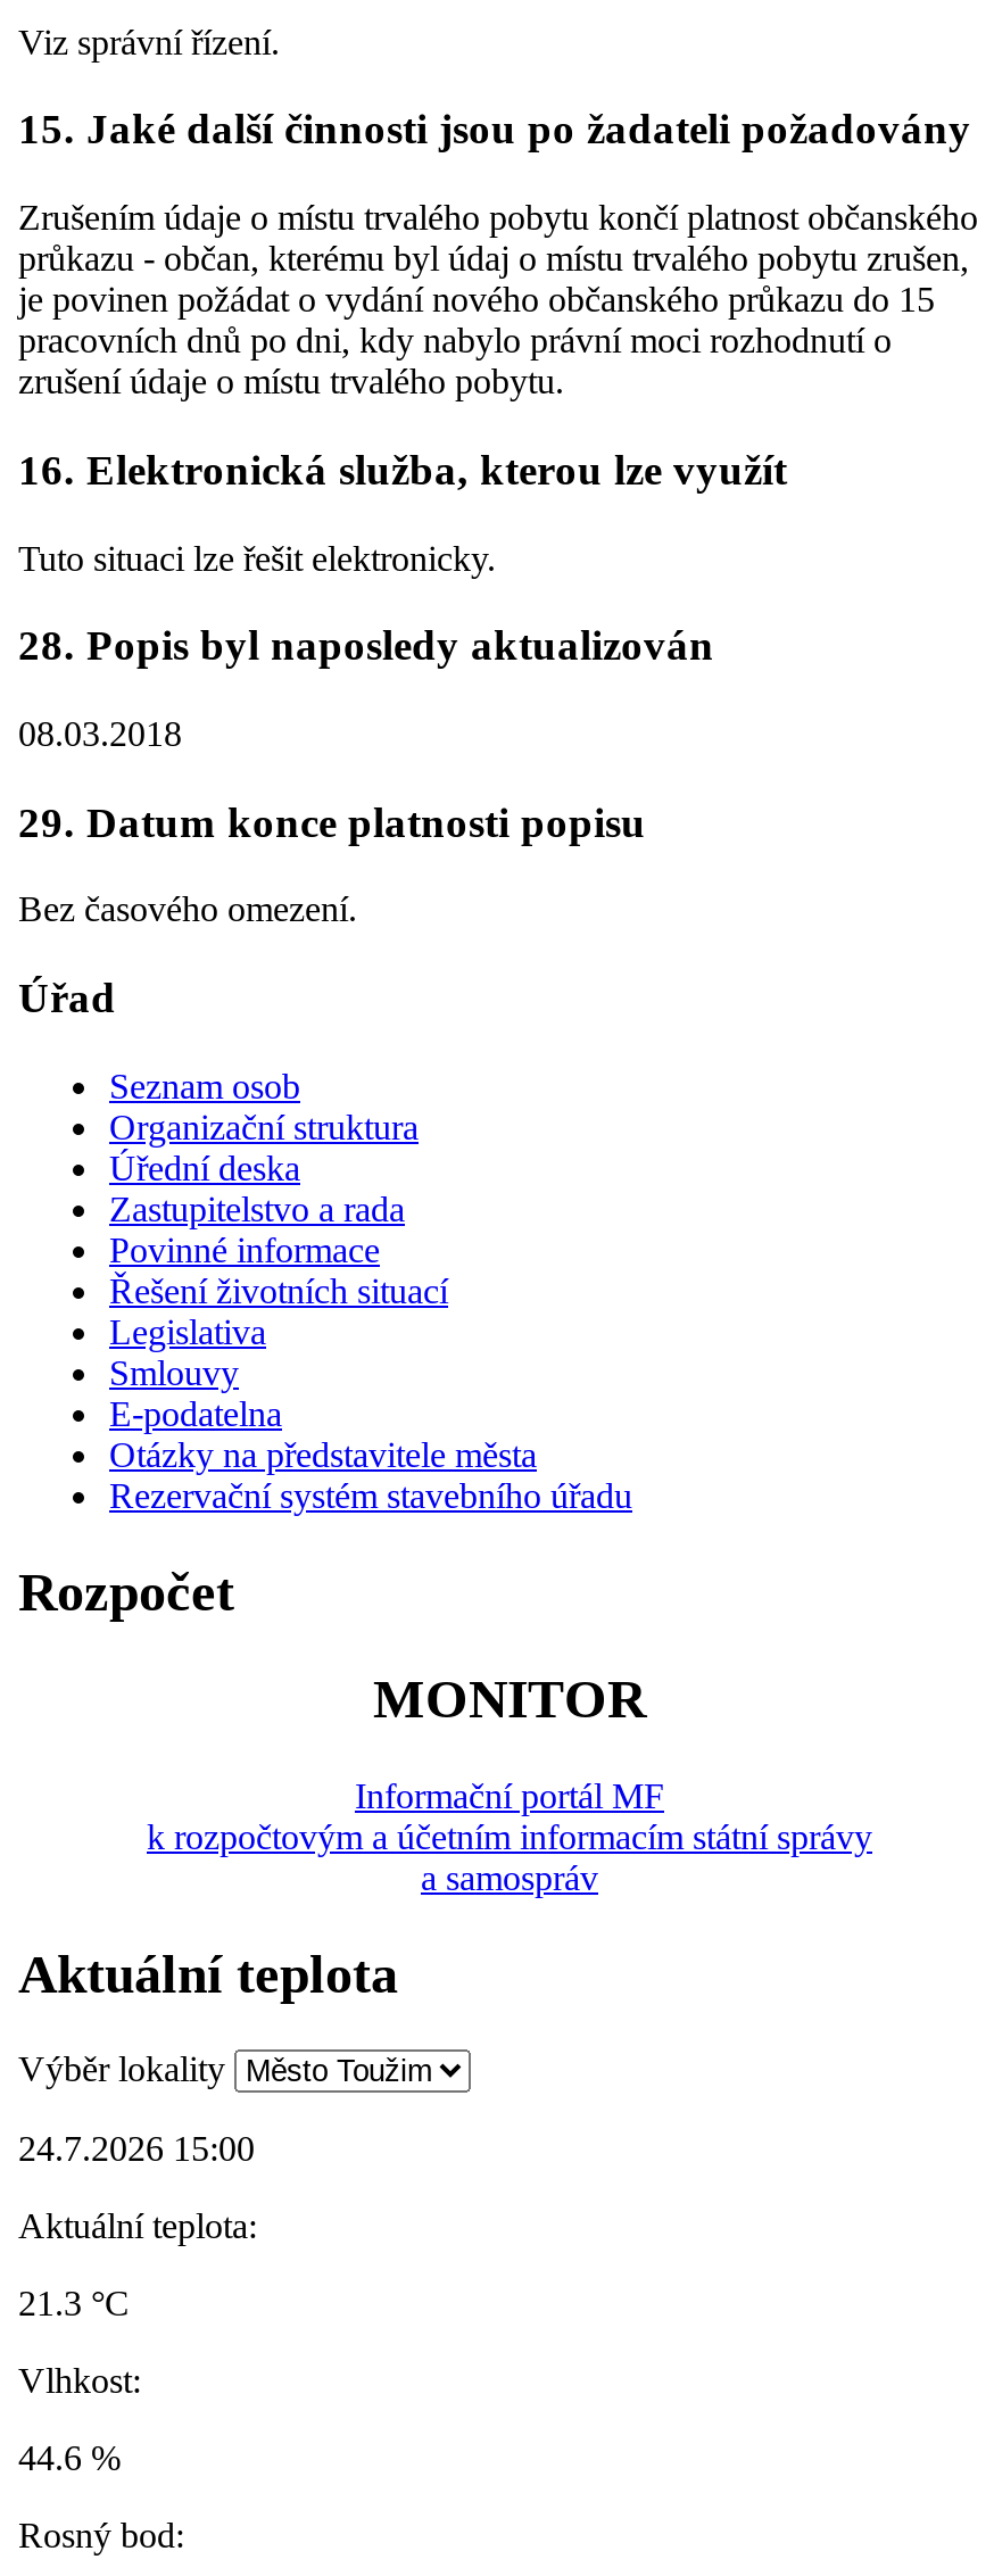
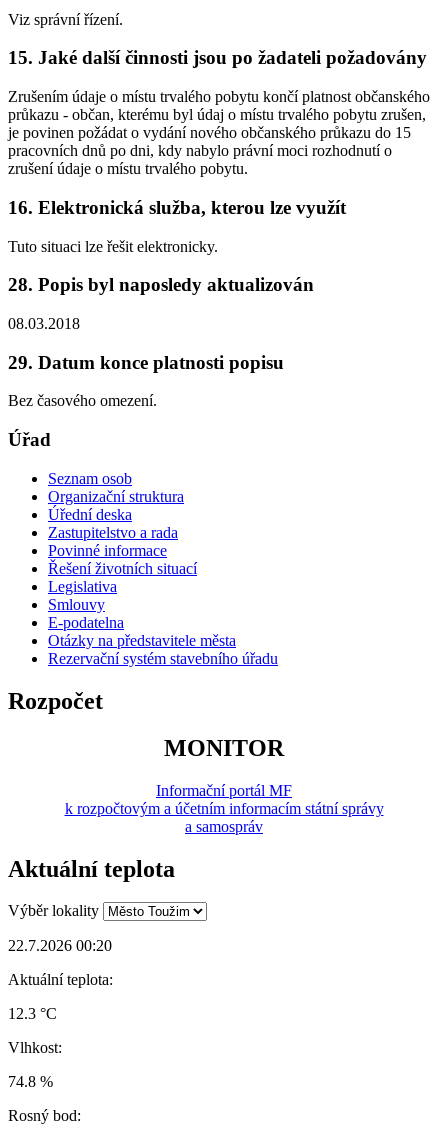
[18,2130,255,2169] 24.7.2026 15:00 -> [8,937,112,954] 22.7.2026 00:20
[18,2285,130,2323] 21.3 °C -> [8,1005,57,1022] 12.3 °C
[18,2439,121,2478] 44.6 % -> [8,1073,53,1090] 74.8 %

